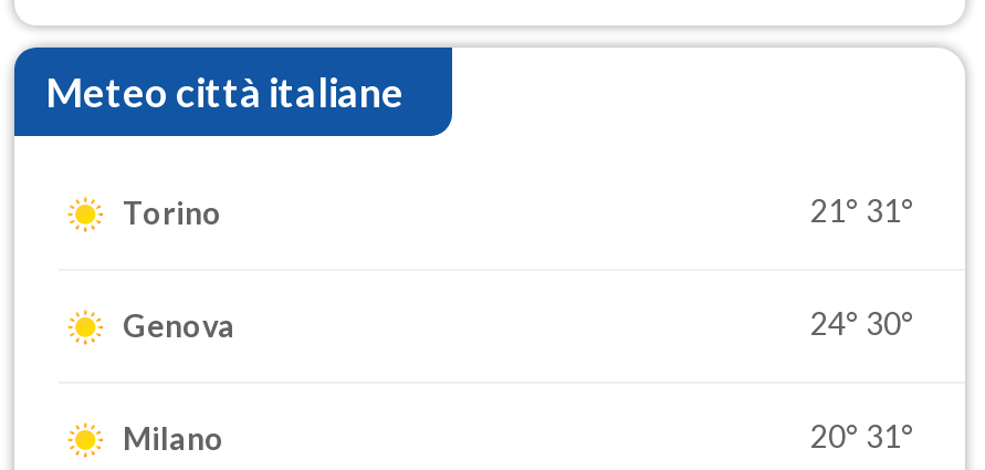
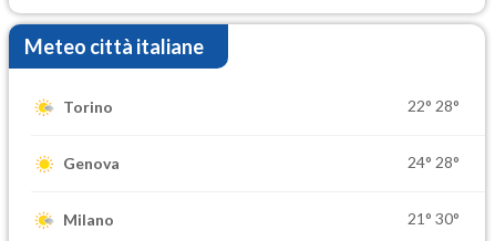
[810,192,914,230] 21° 31° -> [408,97,460,115] 22° 28°
[810,305,914,343] 24° 30° -> [408,153,460,172] 24° 28°
[810,418,914,455] 20° 31° -> [408,209,460,228] 21° 30°

